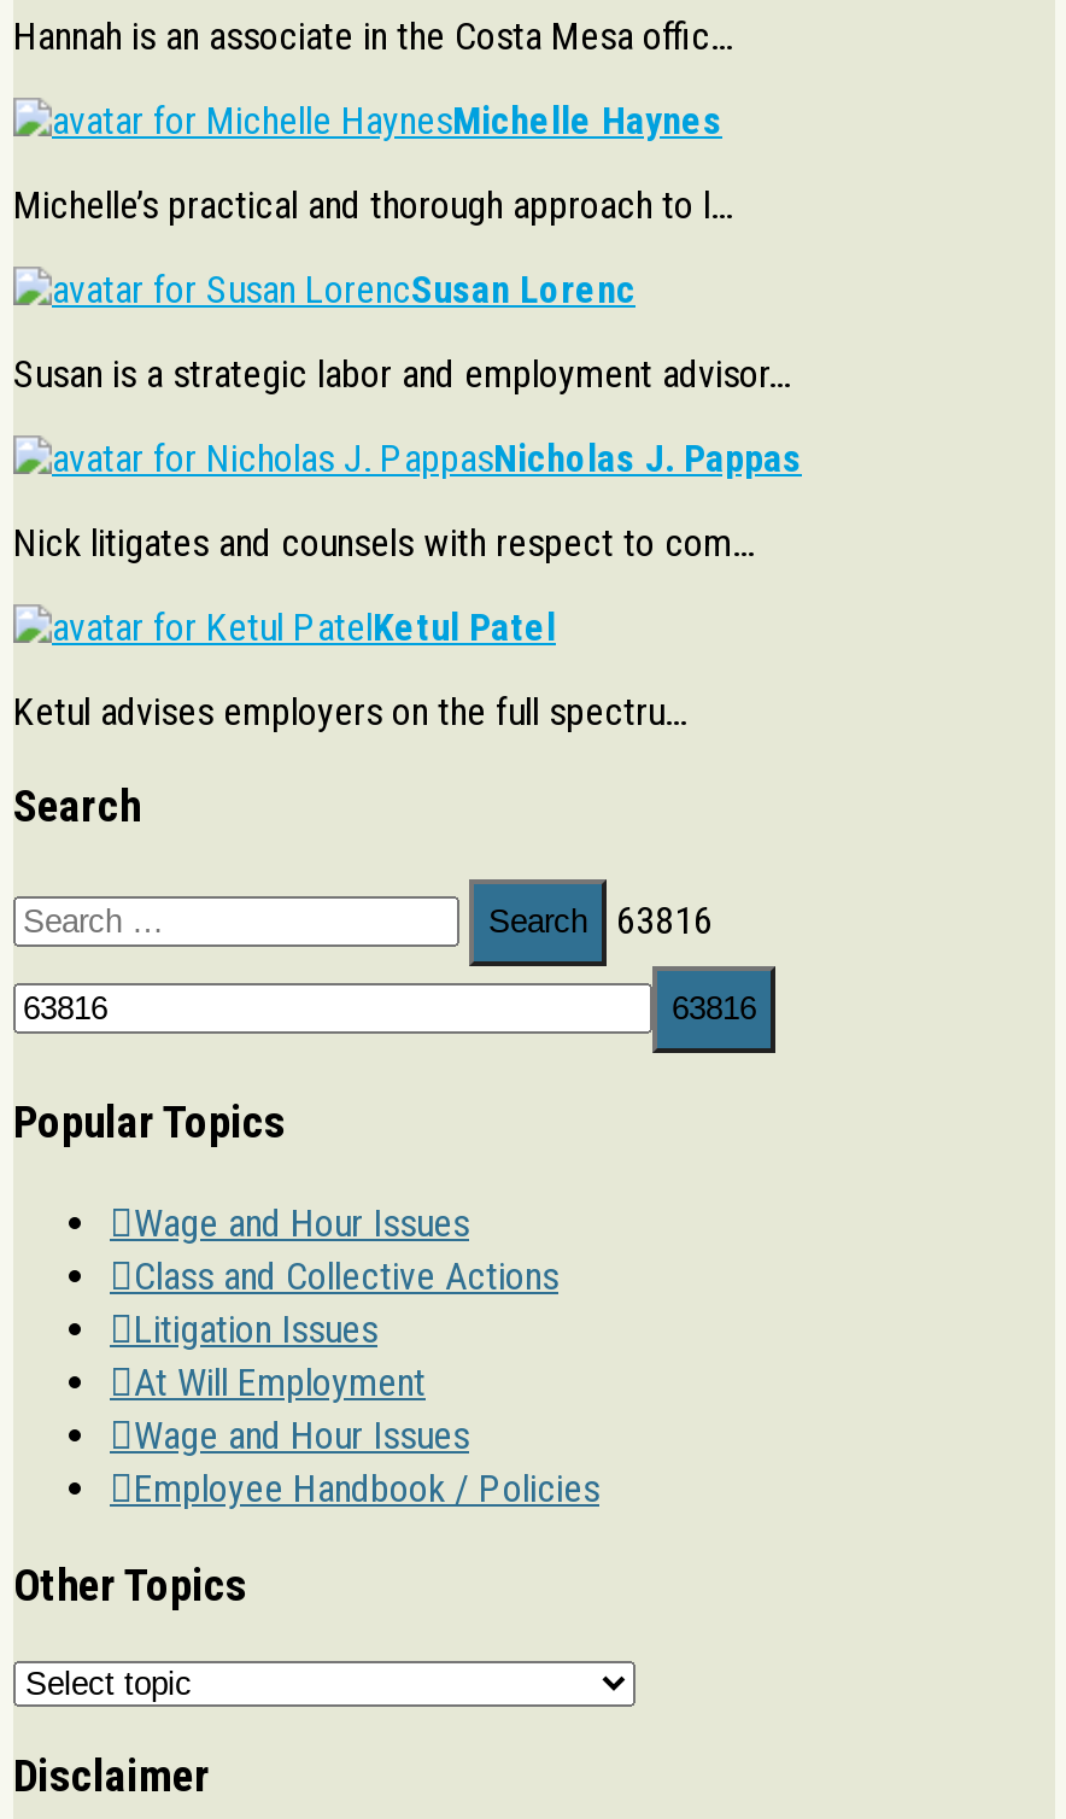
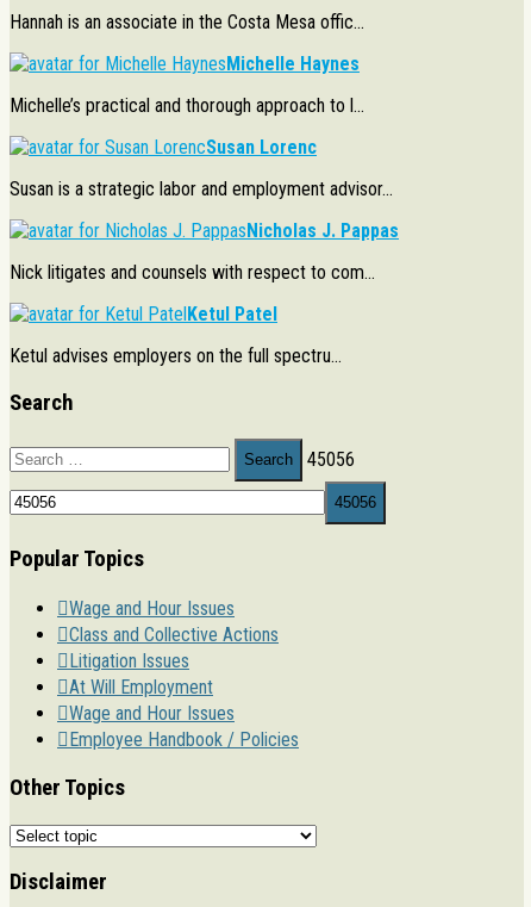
[616,897,713,943] 63816 -> [307,447,355,470] 45056

